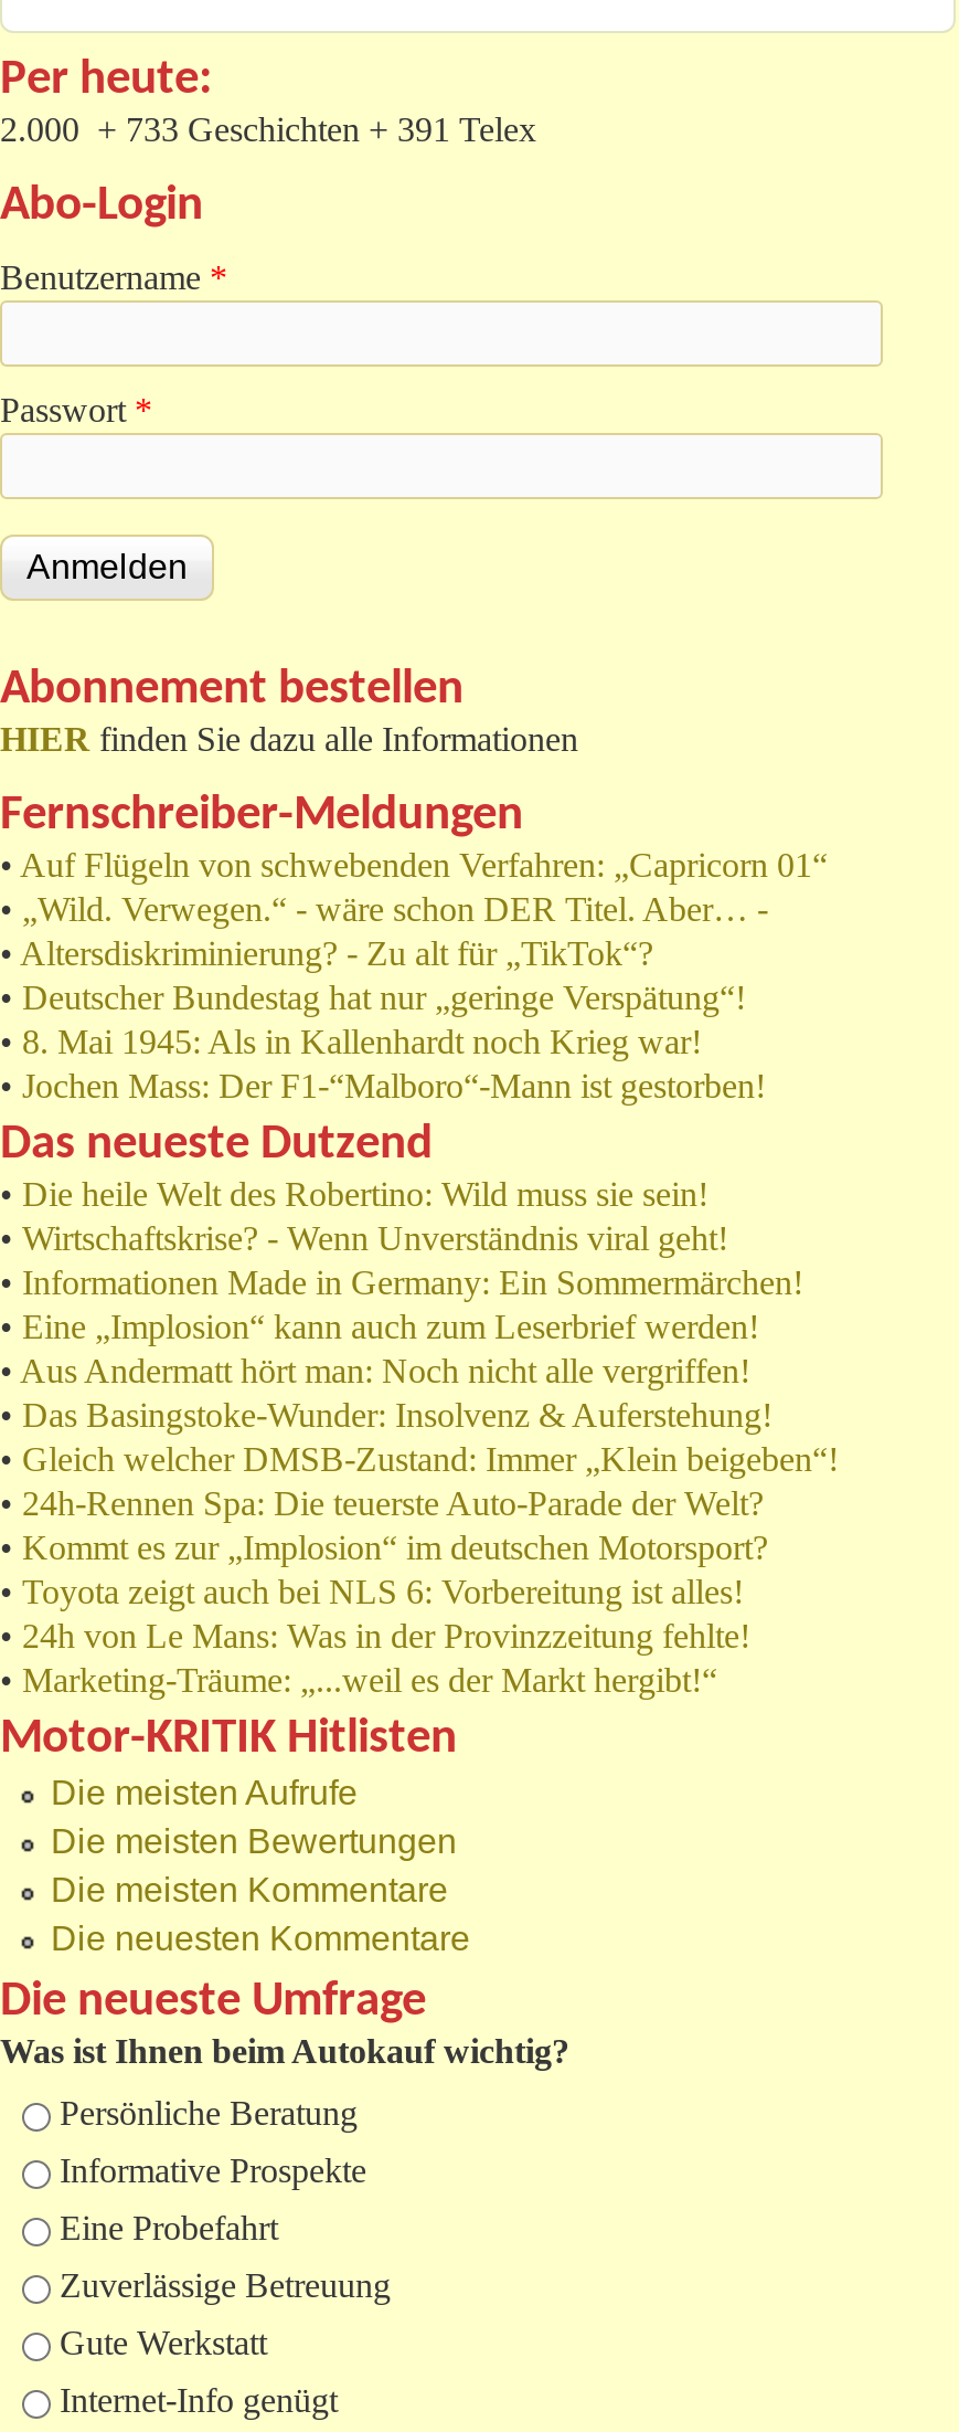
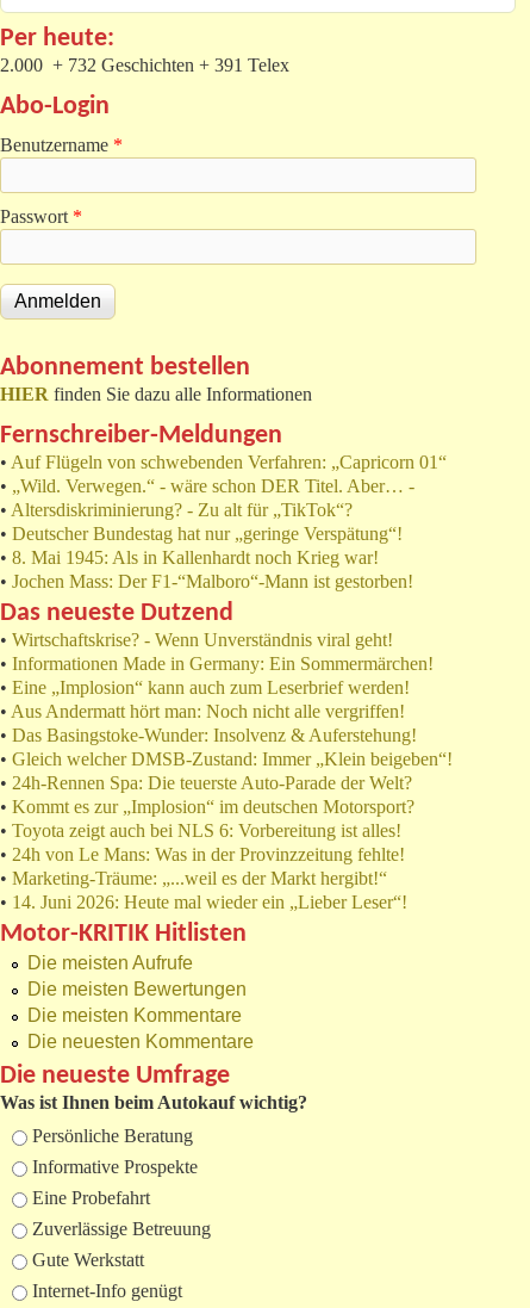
[0,111,536,149] 2.000 + 733 Geschichten + 391 Telex -> [0,55,289,76] 2.000 + 732 Geschichten + 391 Telex
[0,1176,708,1214] • Die heile Welt des Robertino: Wild muss sie sein! -> none
moved [0,1220,839,1700] -> [0,630,453,889]: • Wirtschaftskrise? - Wenn Unverständnis viral geht! | • Informationen Made in Germany: Ein Sommermärchen! | • Eine „Implosion“ kann auch zum Leserbrief werden! | ... | • 24h von Le Mans: Was in der Provinzzeitung fehlte! | • Marketing-Träume: „...weil es der Markt hergibt!“
none -> [0,892,407,913] • 14. Juni 2026: Heute mal wieder ein „Lieber Leser“!

